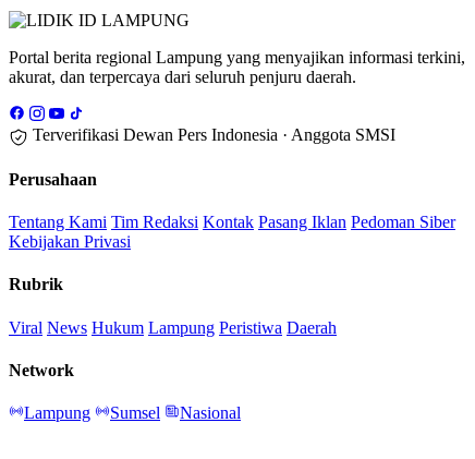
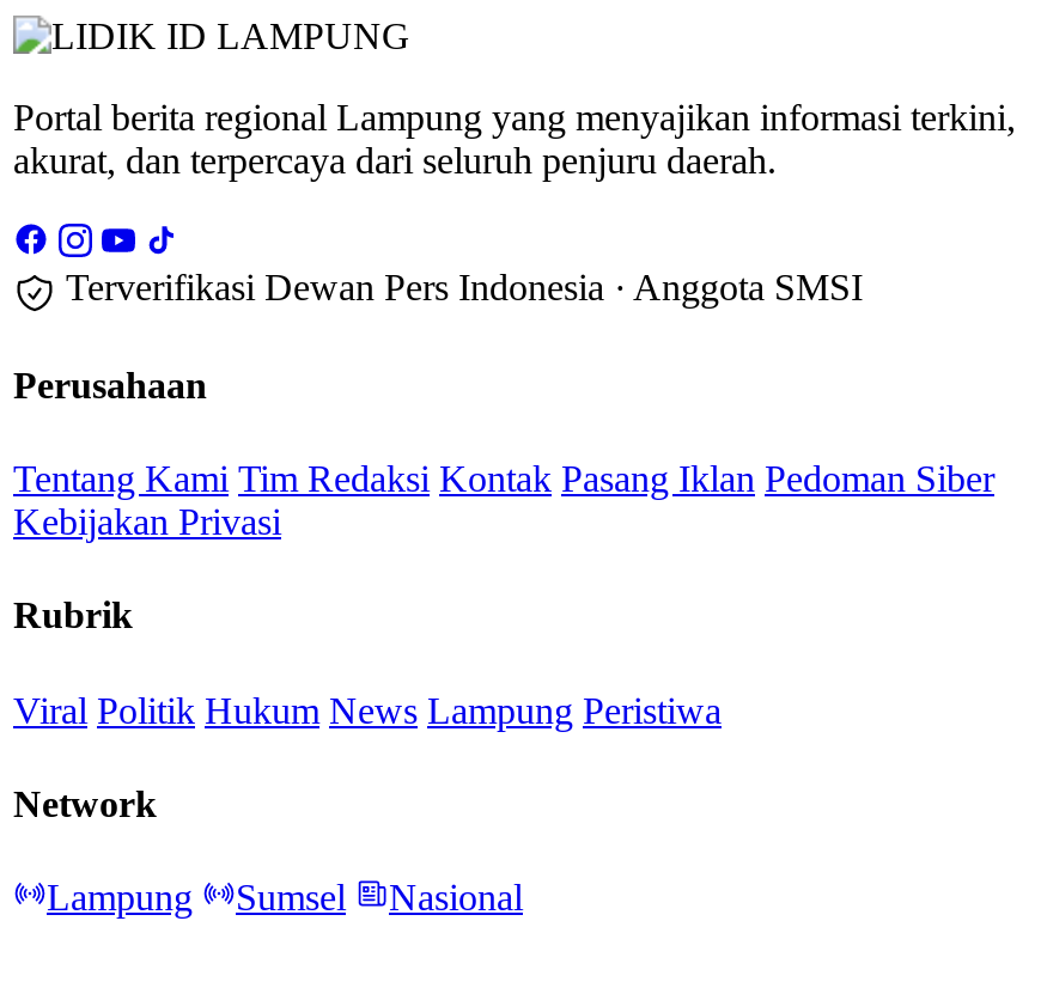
[9,318,337,336] Viral News Hukum Lampung Peristiwa Daerah -> [13,689,722,730] Viral Politik Hukum News Lampung Peristiwa

